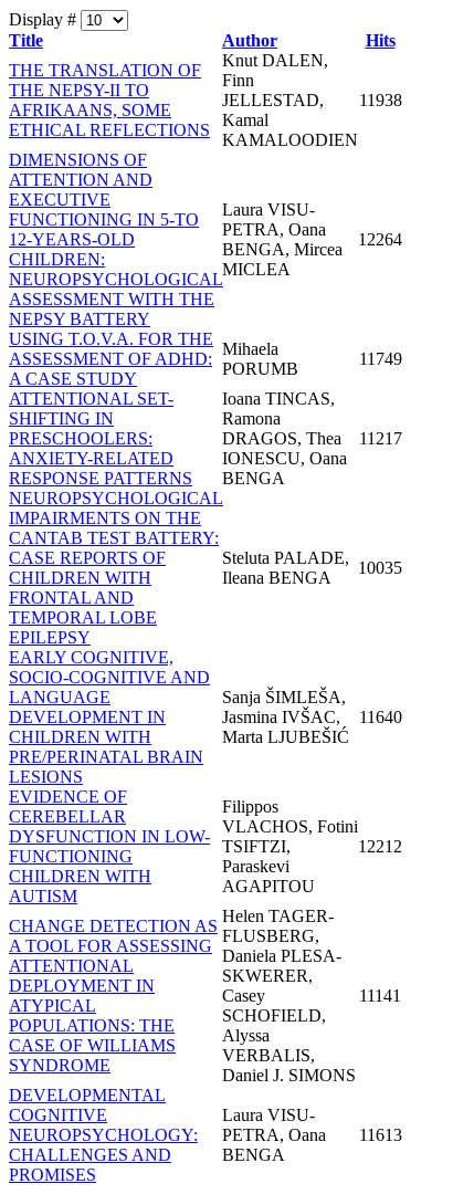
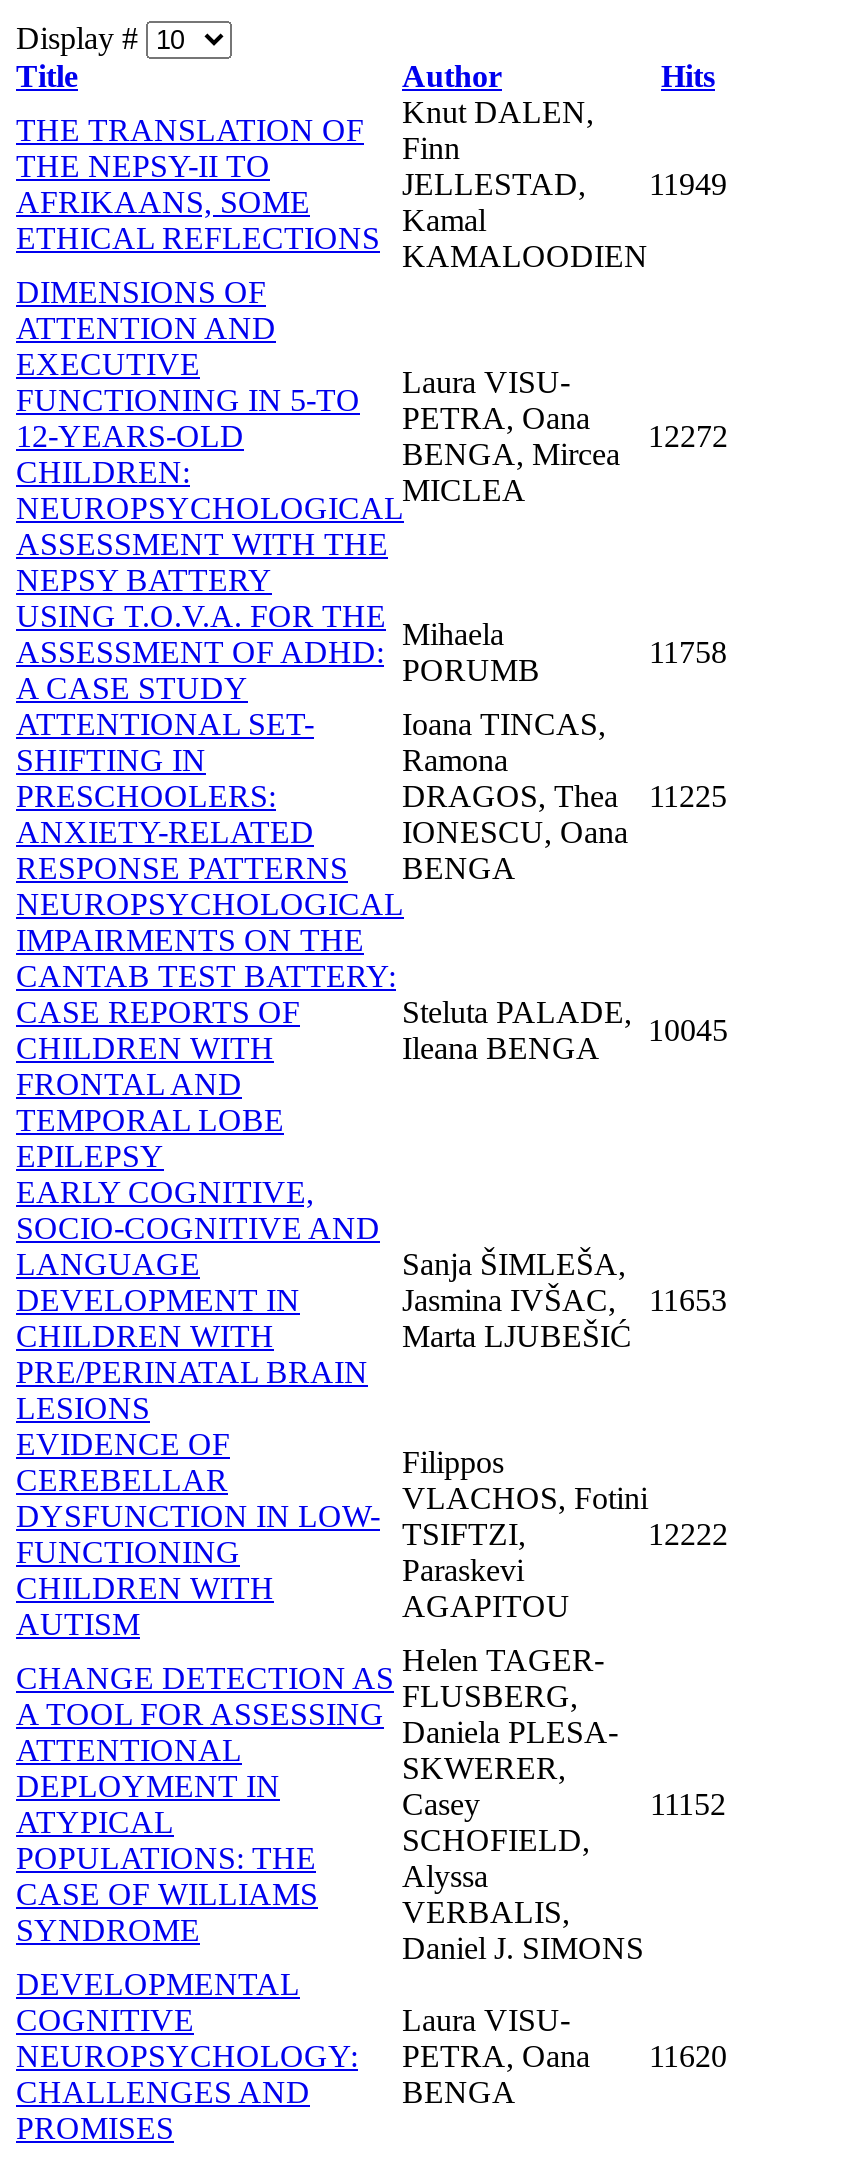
[222,90,402,109] JELLESTAD, 11938 -> [402,167,727,201] JELLESTAD, 11949
[358,230,402,249] 12264 -> [648,419,728,453] 12272
[359,349,402,368] 11749 -> [649,635,727,669] 11758
[222,429,402,448] DRAGOS, Thea 11217 -> [402,779,727,813] DRAGOS, Thea 11225
[358,558,402,577] 10035 -> [648,1013,728,1047] 10045
[222,707,402,726] Jasmina IVŠAC, 11640 -> [402,1283,727,1317] Jasmina IVŠAC, 11653
[358,837,402,855] 12212 -> [648,1517,728,1551] 12222
[359,986,401,1005] 11141 -> [650,1787,726,1821] 11152
[9,1125,402,1144] NEUROPSYCHOLOGY: PETRA, Oana 11613 -> [16,2039,727,2073] NEUROPSYCHOLOGY: PETRA, Oana 11620

